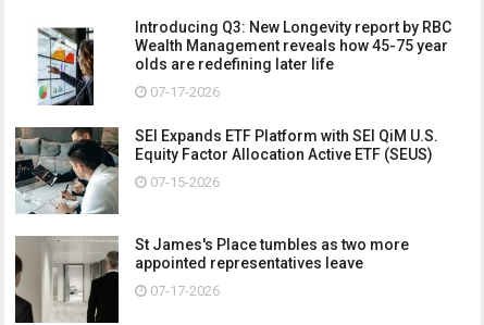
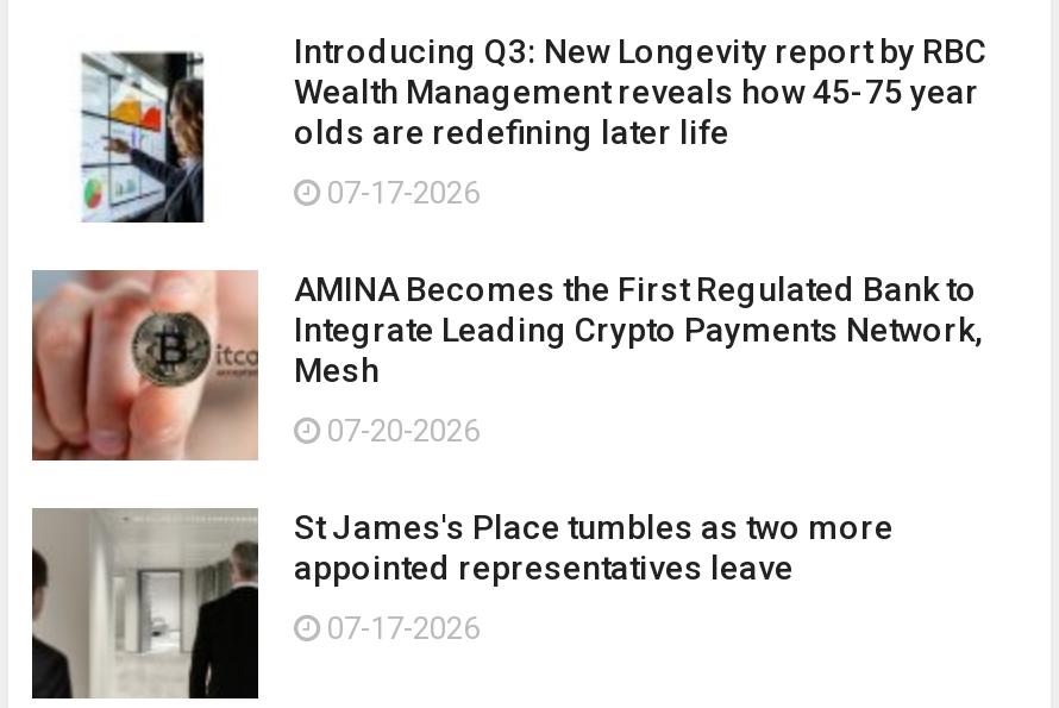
[14,126,438,215] [image] | SEI Expands ETF Platform with SEI QiM U.S. | Equity Factor Allocation Active ETF (SEUS) -> [30,268,982,463] [image] | AMINA Becomes the First Regulated Bank to | Integrate Leading Crypto Payments Network, | Mesh
[147,174,220,190] 07-15-2026 -> [320,413,480,448] 07-20-2026

